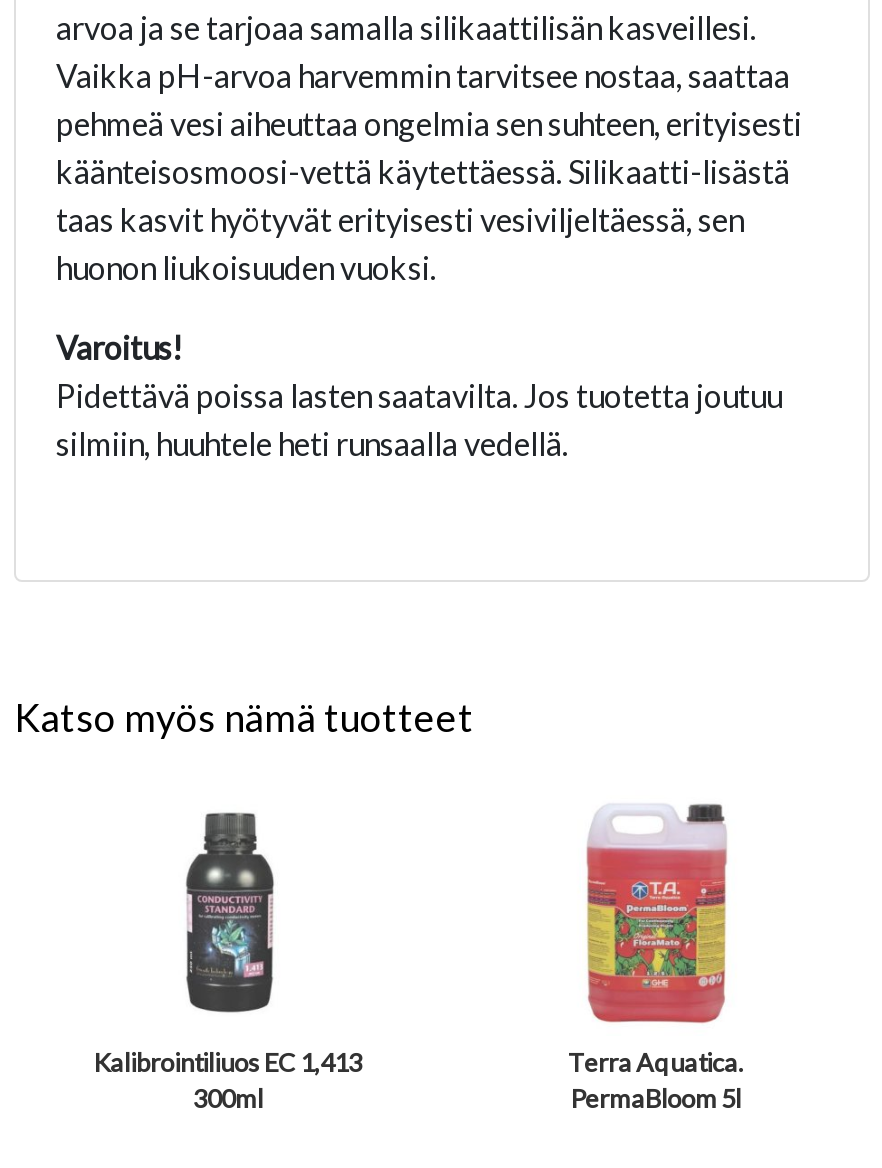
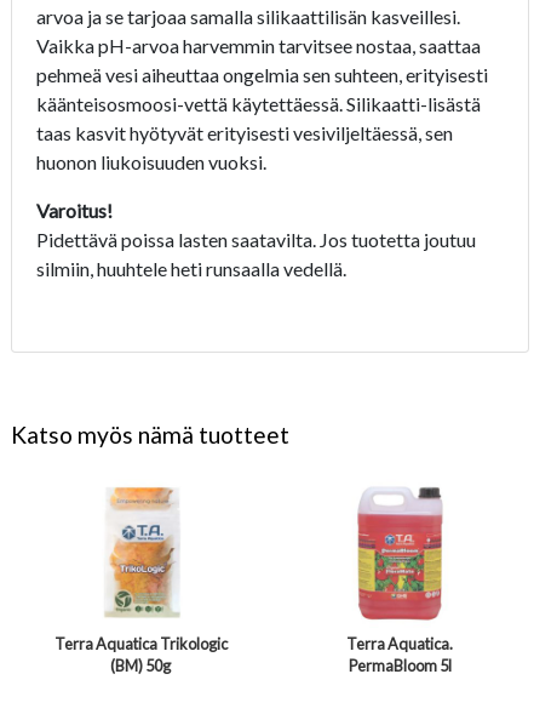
[94,804,362,1113] [image] | Kalibrointiliuos EC 1,413 | 300ml -> [54,486,227,675] [image] | Terra Aquatica Trikologic | (BM) 50g

